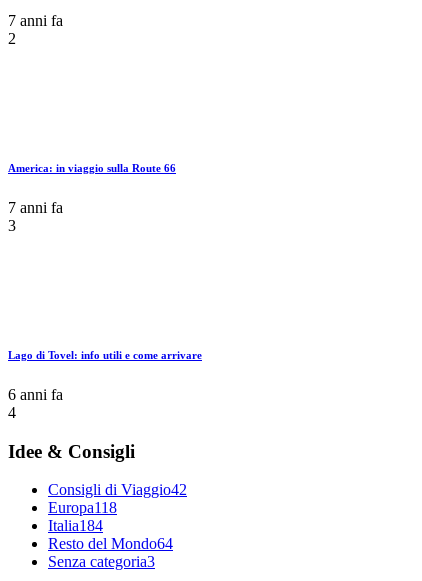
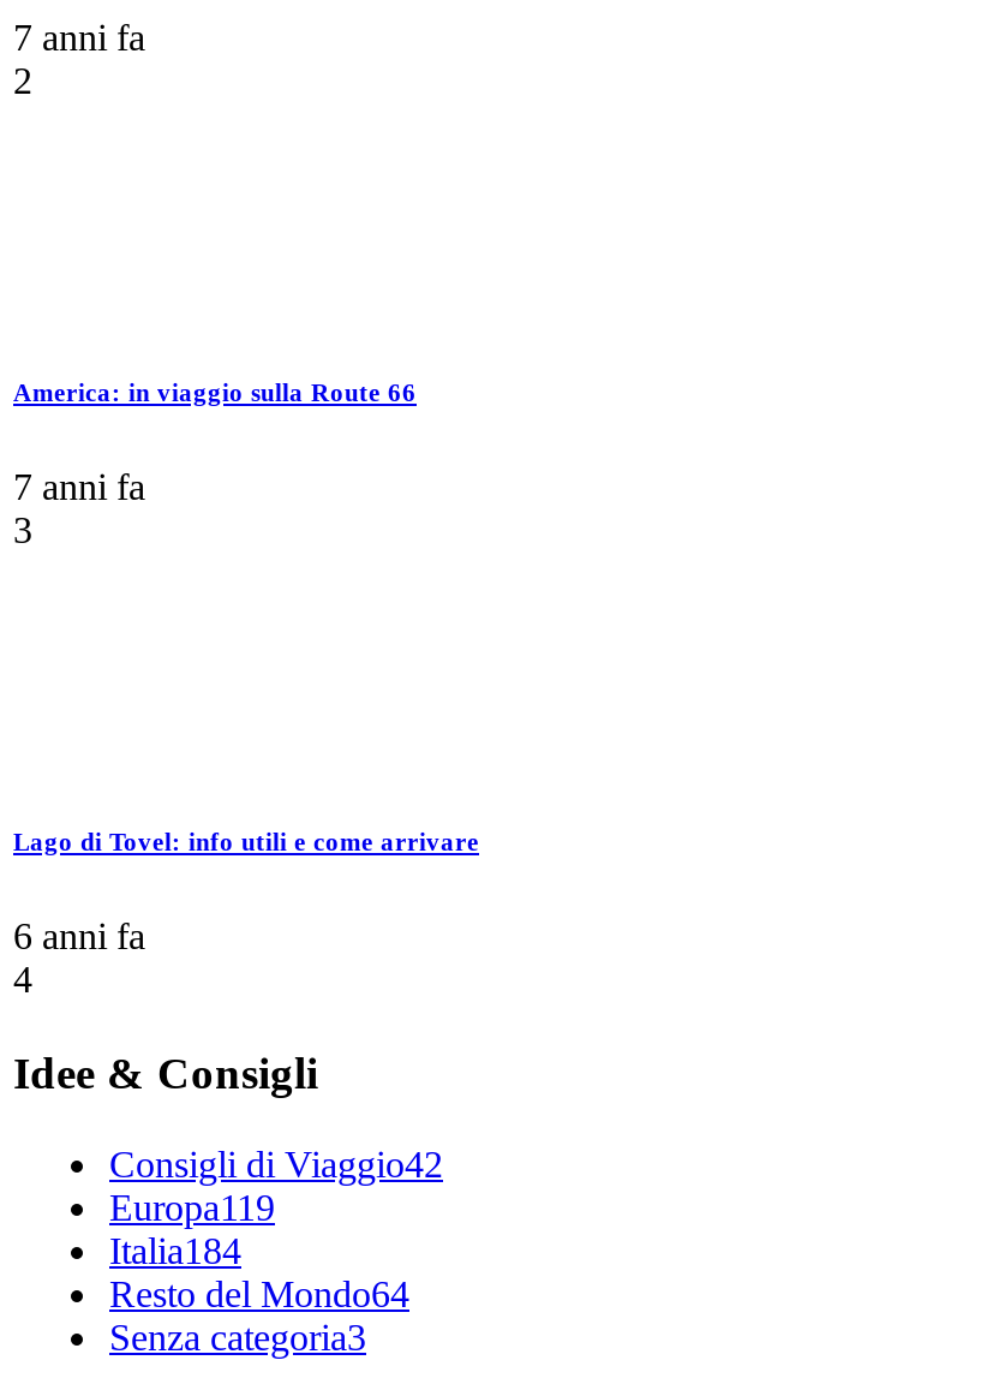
[48,499,117,516] Europa118 -> [109,1188,275,1229] Europa119

